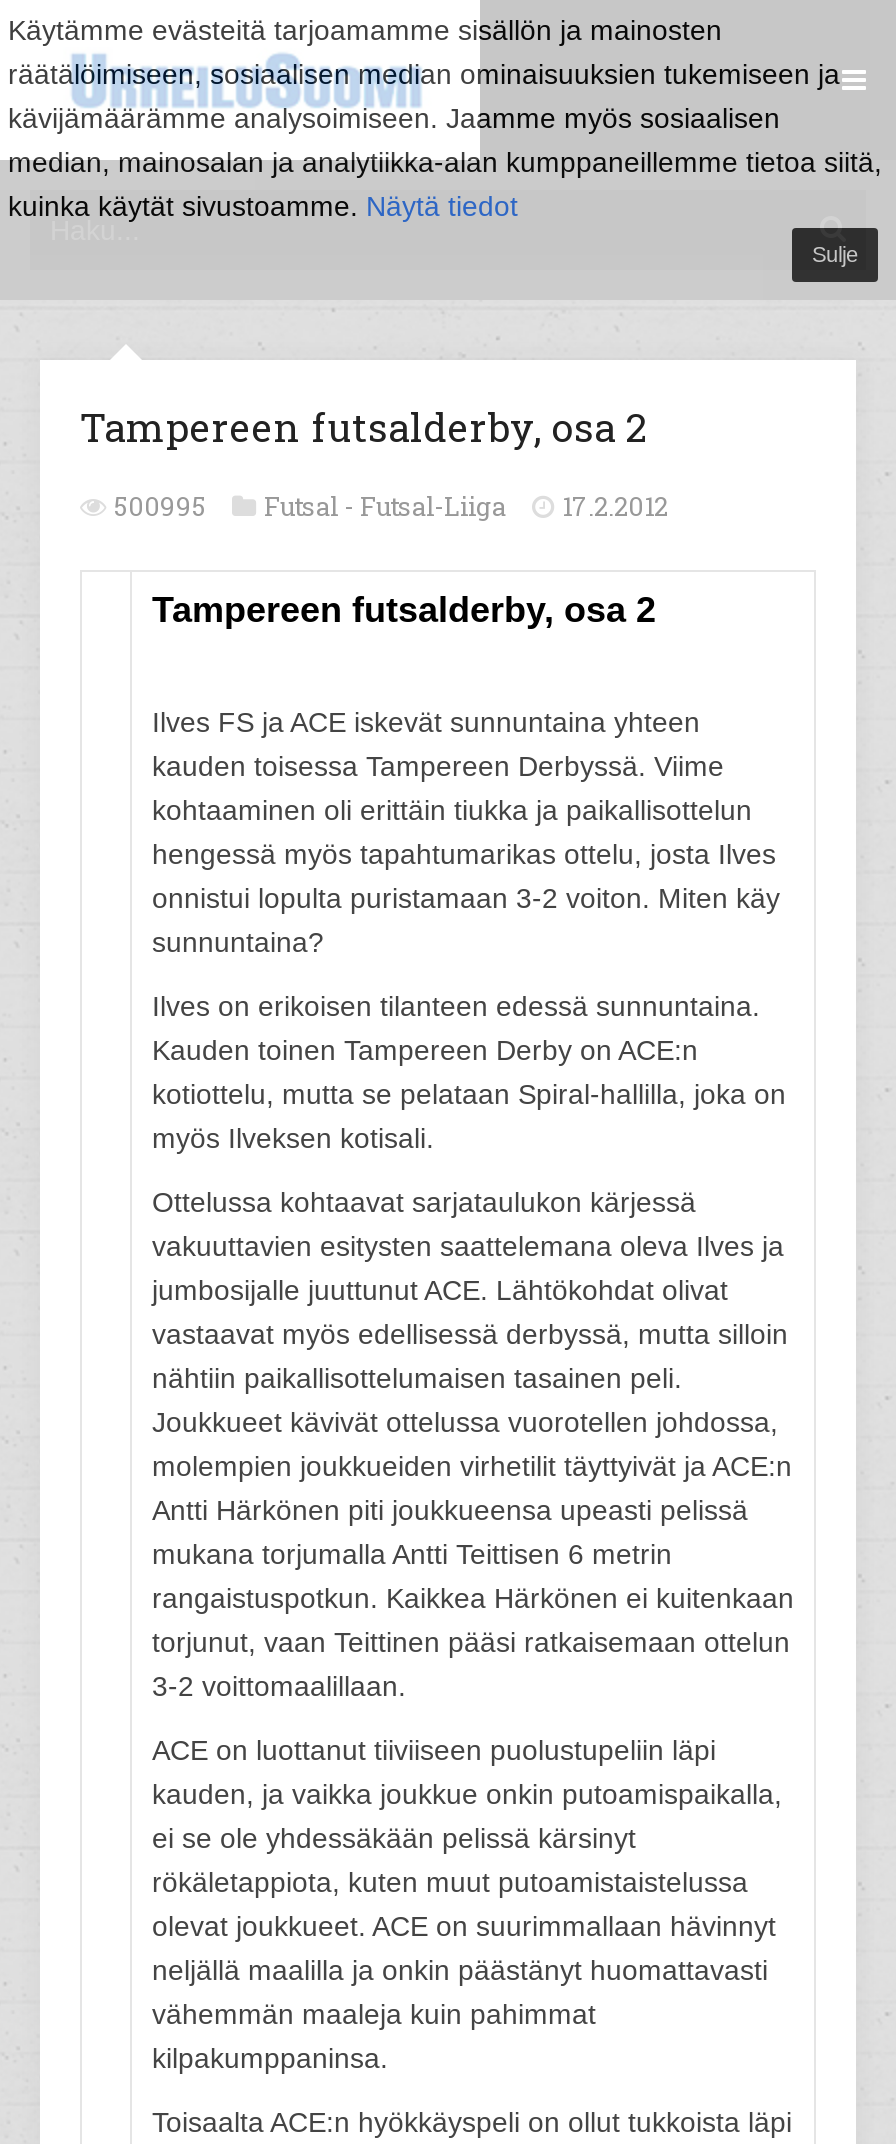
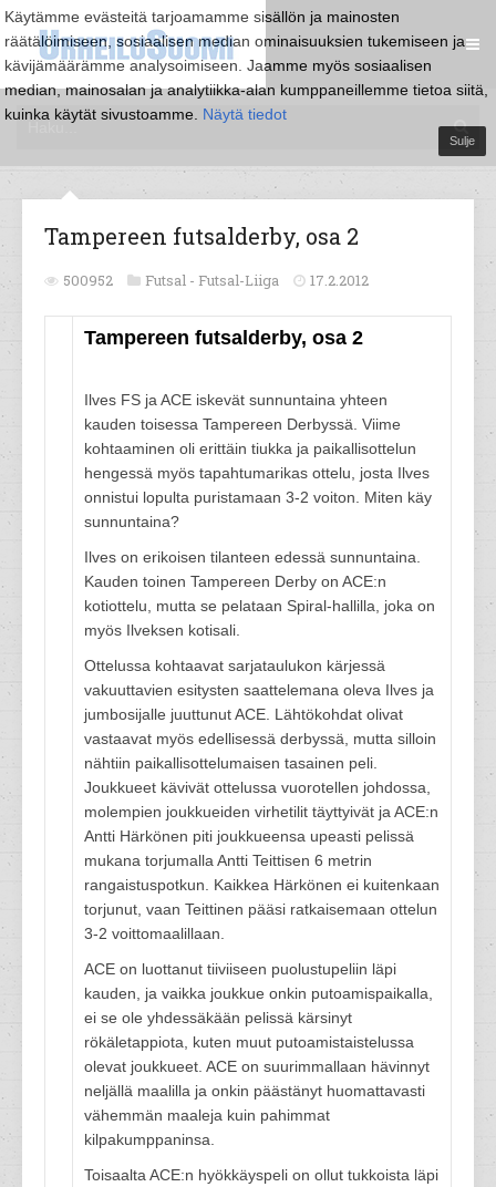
[114,488,668,524] 500995 Futsal - Futsal-Liiga 17.2.2012 -> [63,270,369,290] 500952 Futsal - Futsal-Liiga 17.2.2012

